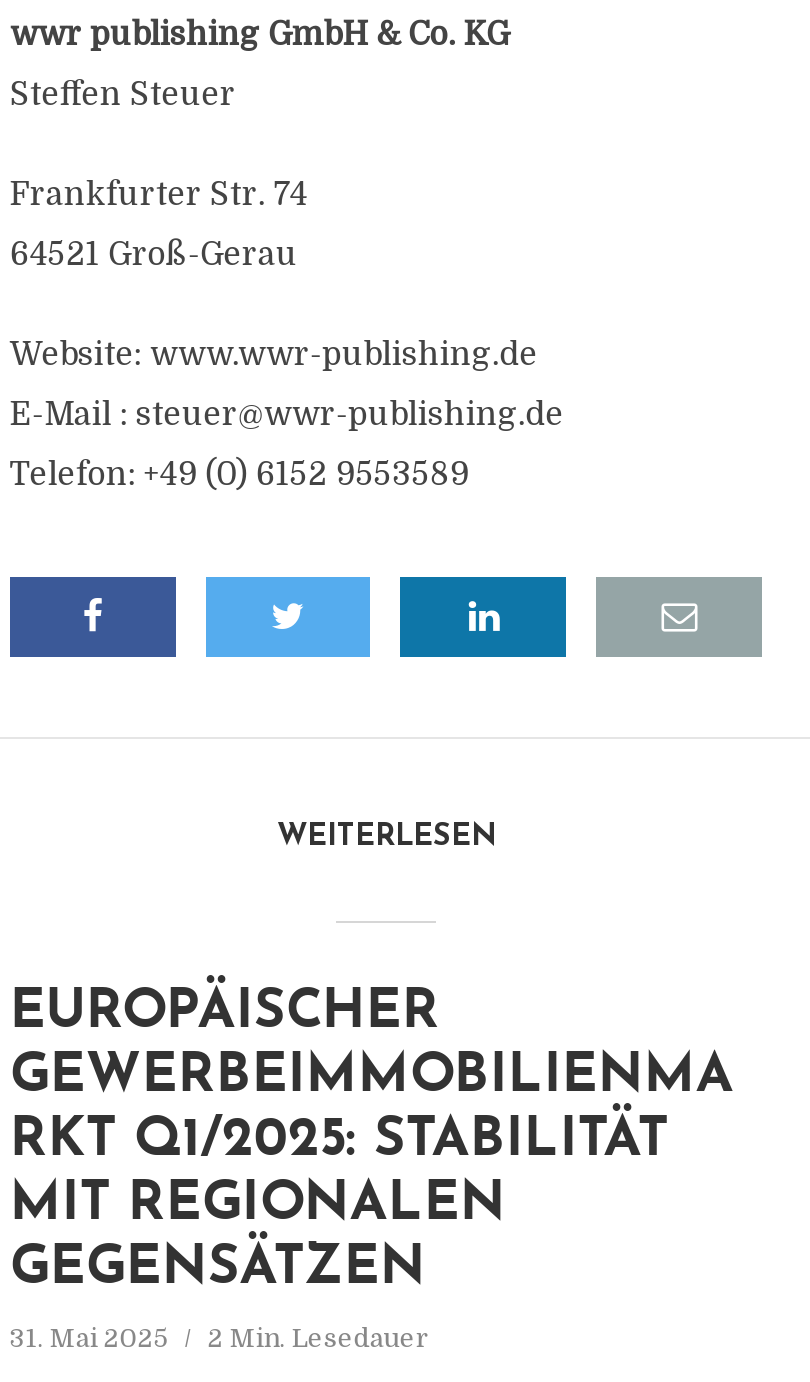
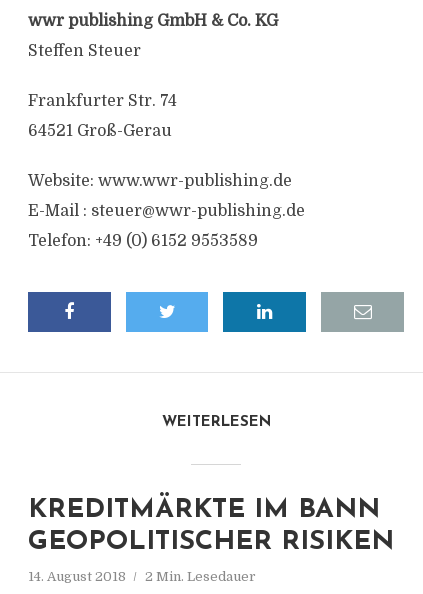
[10,987,734,1297] EUROPÄISCHER | GEWERBEIMMOBILIENMA | RKT Q1/2025: STABILITÄT | MIT REGIONALEN | GEGENSÄTZEN -> [28,497,394,556] KREDITMÄRKTE IM BANN | GEOPOLITISCHER RISIKEN
[10,1323,430,1353] 31. Mai 2025 2 Min. Lesedauer -> [28,569,256,584] 14. August 2018 2 Min. Lesedauer

